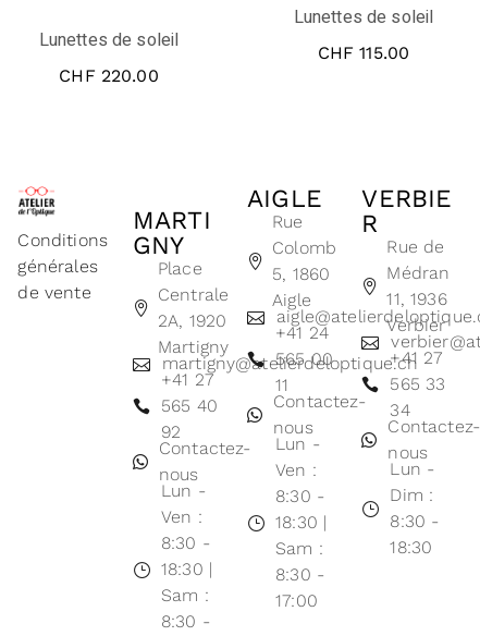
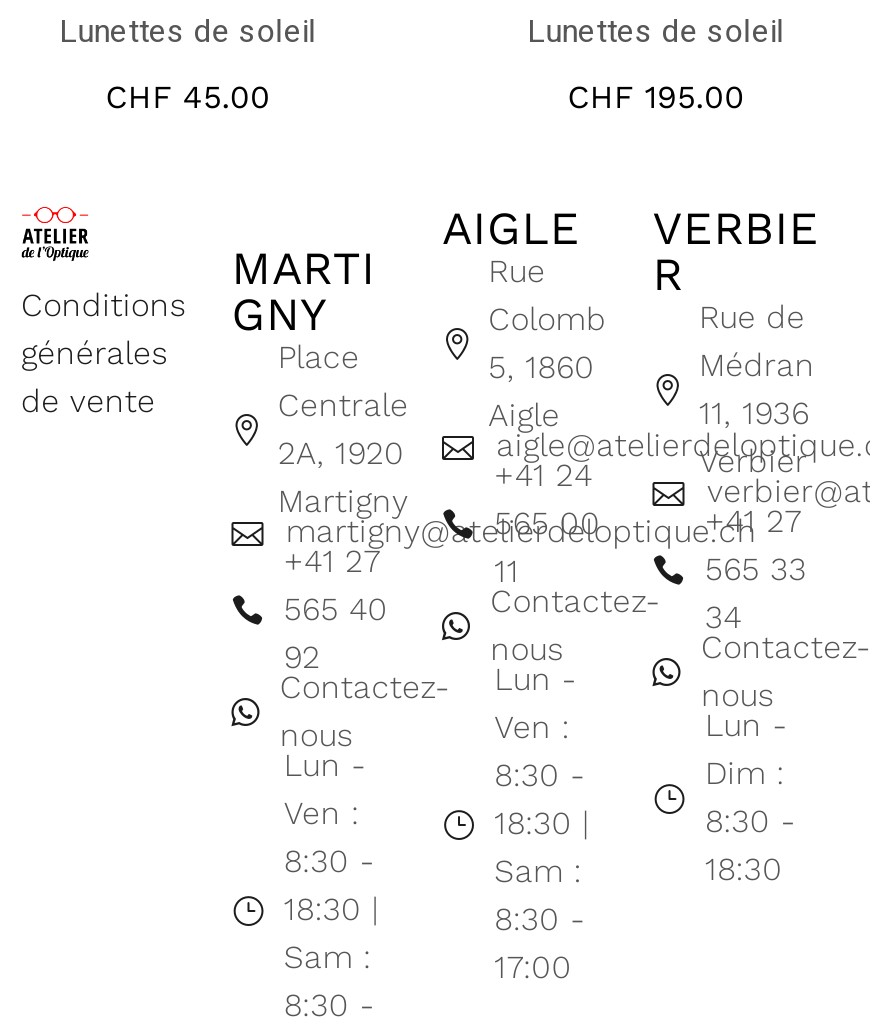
[317,43,410,63] CHF 115.00 -> [567,78,745,116] CHF 195.00
[59,65,159,86] CHF 220.00 -> [106,78,270,116] CHF 45.00

